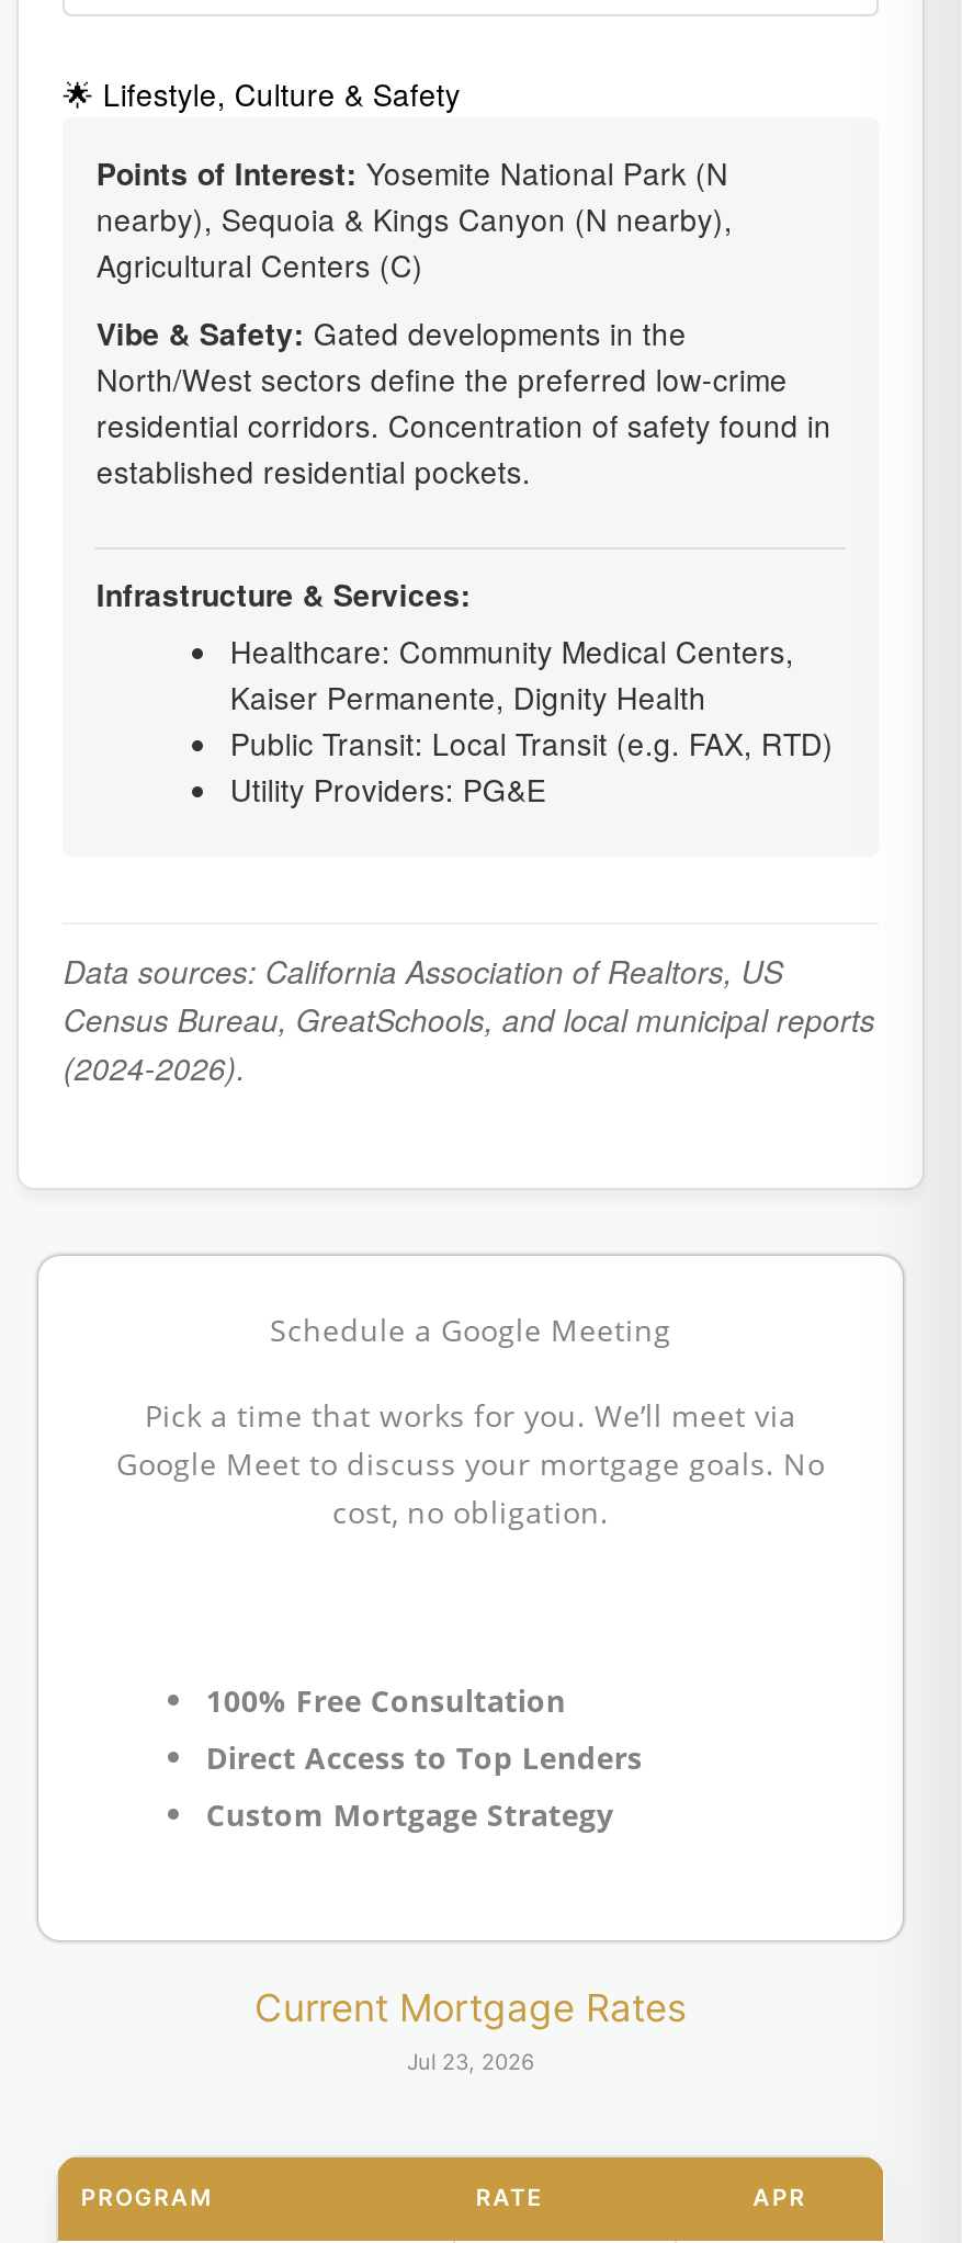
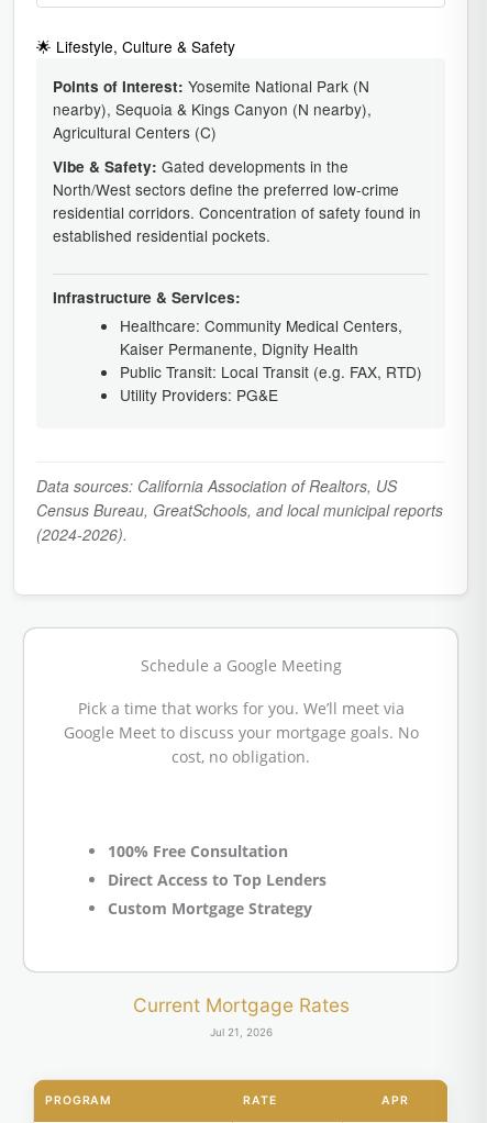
[407,2047,534,2073] Jul 23, 2026 -> [209,1025,272,1038] Jul 21, 2026

